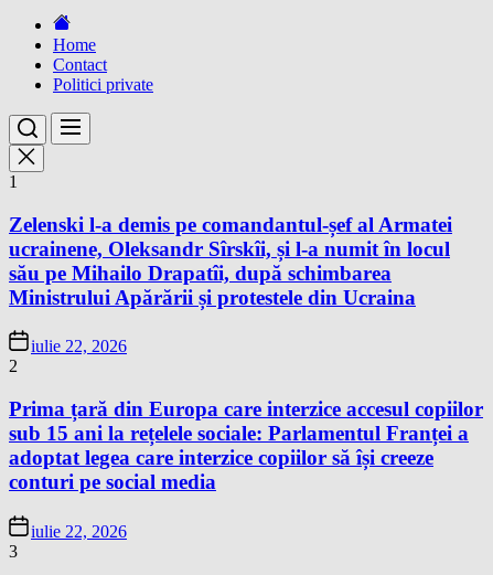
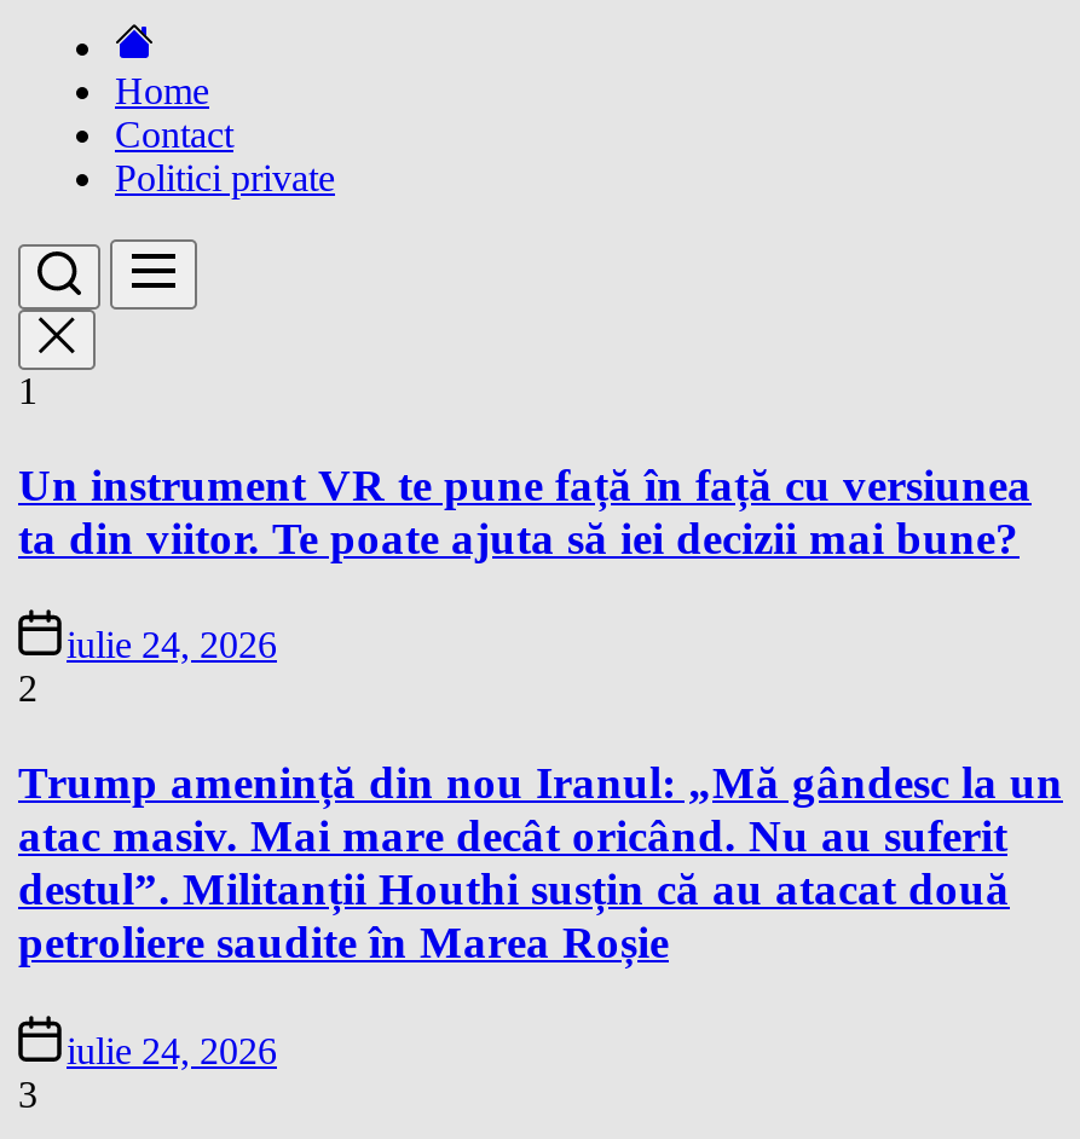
[9,213,452,309] Zelenski l-a demis pe comandantul-șef al Armatei | ucrainene, Oleksandr Sîrskîi, și l-a numit în locul | său pe Mihailo Drapatîi, după schimbarea | Ministrului Apărării și protestele din Ucraina -> [18,459,1032,563] Un instrument VR te pune față în față cu versiunea | ta din viitor. Te poate ajuta să iei decizii mai bune?
[31,337,127,356] iulie 22, 2026 -> [67,625,277,666] iulie 24, 2026
[9,398,483,494] Prima țară din Europa care interzice accesul copiilor | sub 15 ani la rețelele sociale: Parlamentul Franței a | adoptat legea care interzice copiilor să își creeze | conturi pe social media -> [18,757,1063,968] Trump amenință din nou Iranul: „Mă gândesc la un | atac masiv. Mai mare decât oricând. Nu au suferit | destul”. Militanții Houthi susțin că au atacat două | petroliere saudite în Marea Roșie
[31,522,127,541] iulie 22, 2026 -> [67,1030,277,1071] iulie 24, 2026

